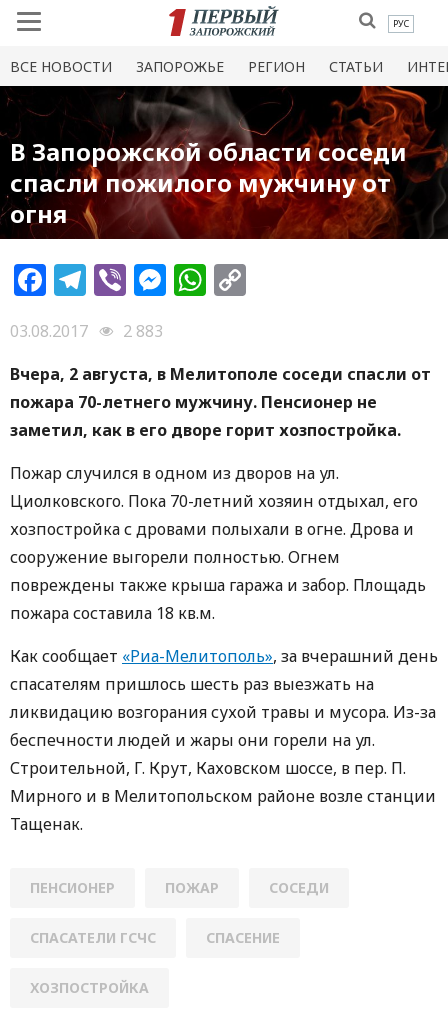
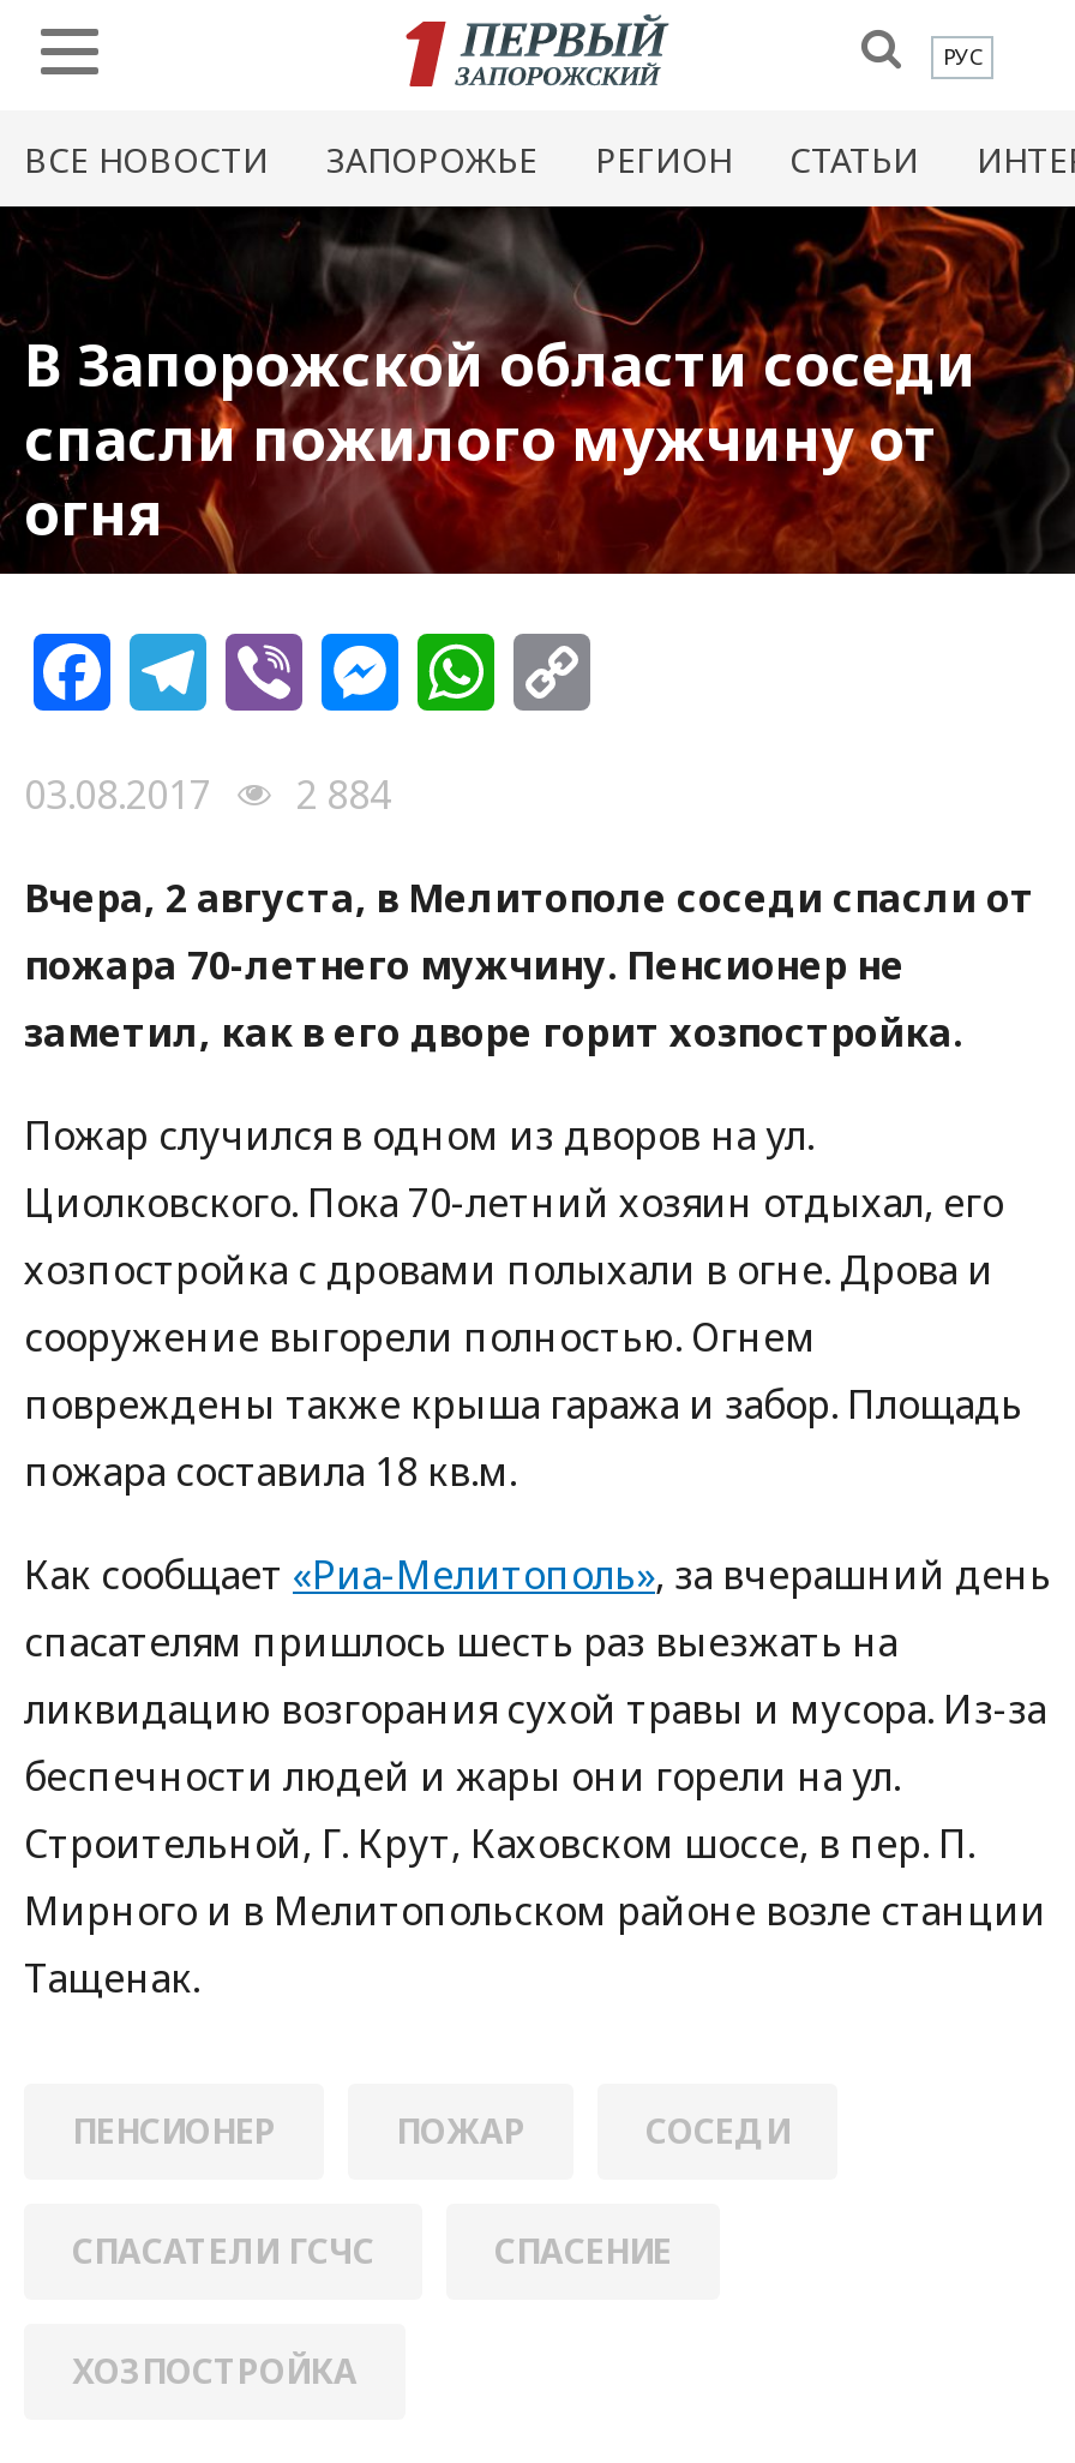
[10,320,163,342] 03.08.2017 2 883 -> [24,767,391,820] 03.08.2017 2 884

